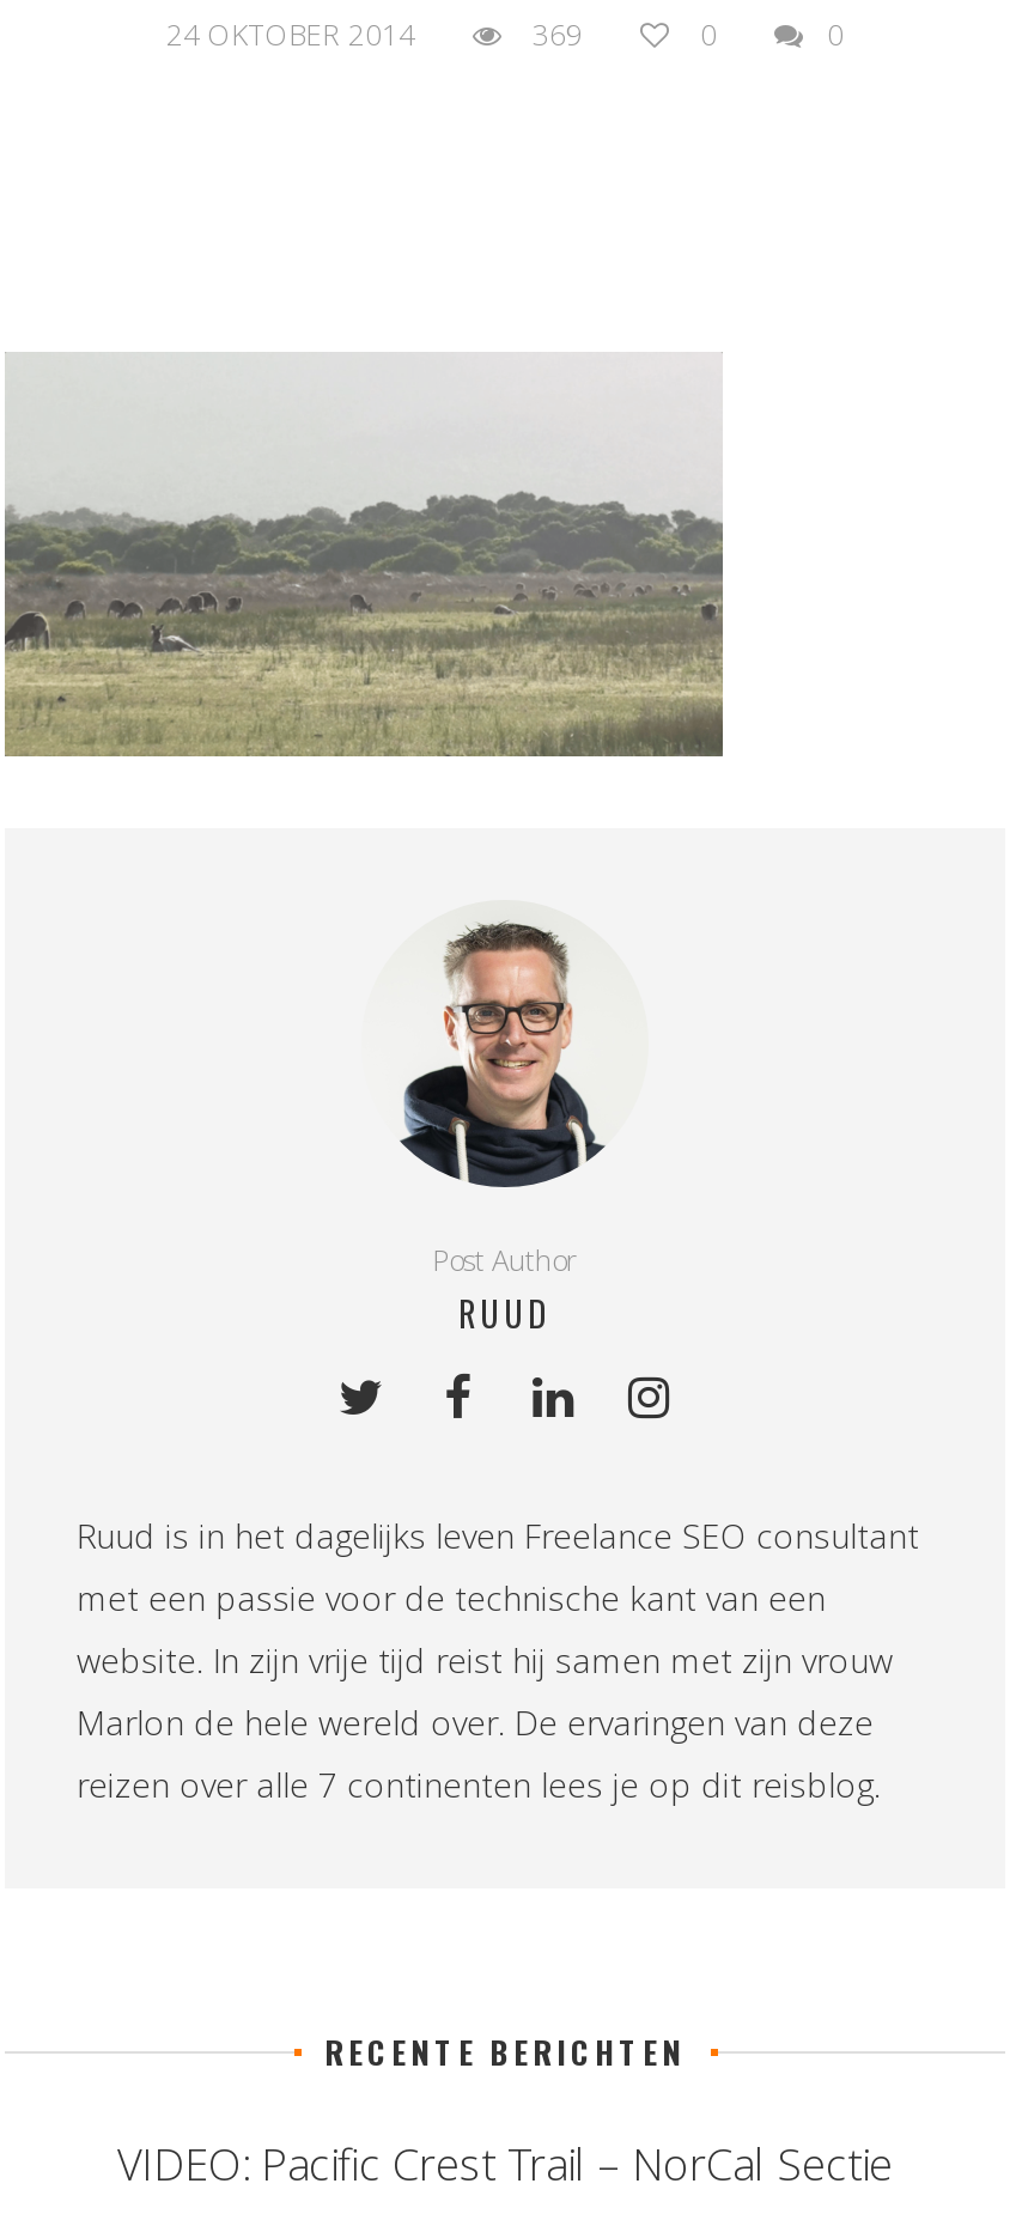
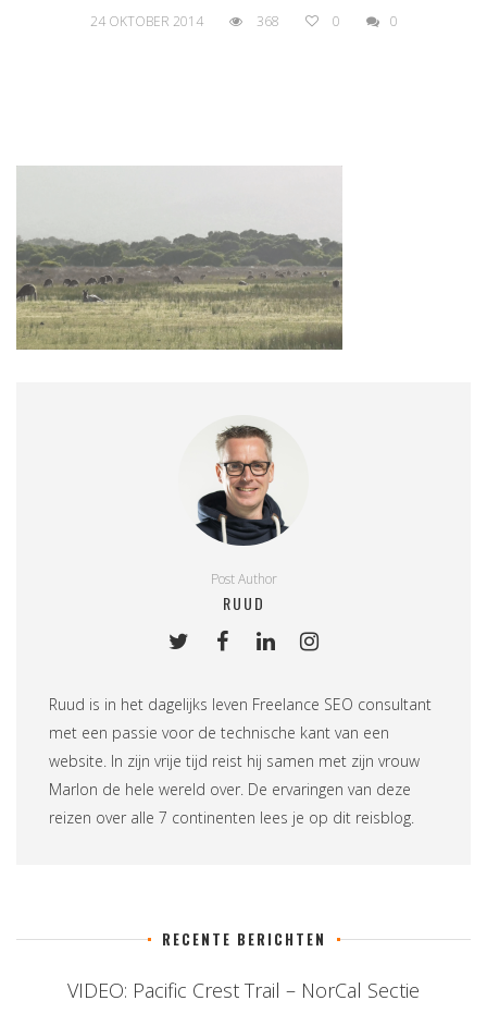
[533,14,583,55] 369 -> [256,12,279,30] 368

